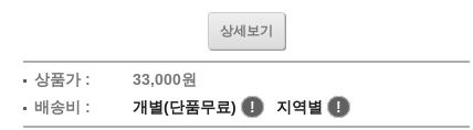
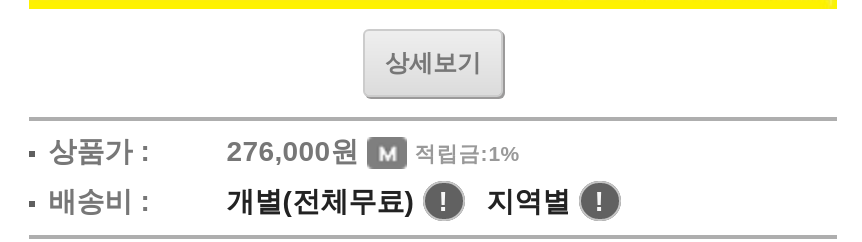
[132,71,196,88] 33,000원 -> [226,134,520,166] 276,000원 | 적립금:1%
[132,98,236,116] 개별(단품무료) -> [226,184,414,216] 개별(전체무료)

